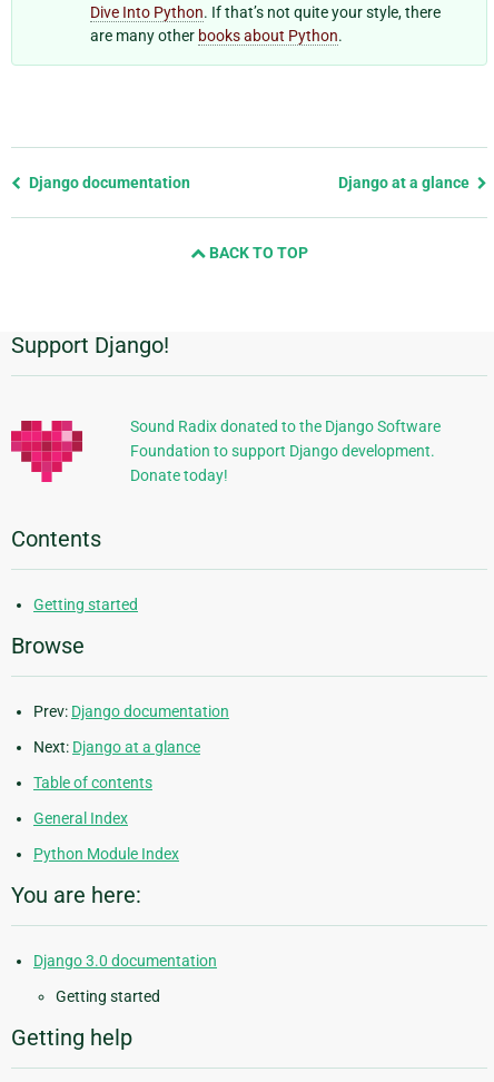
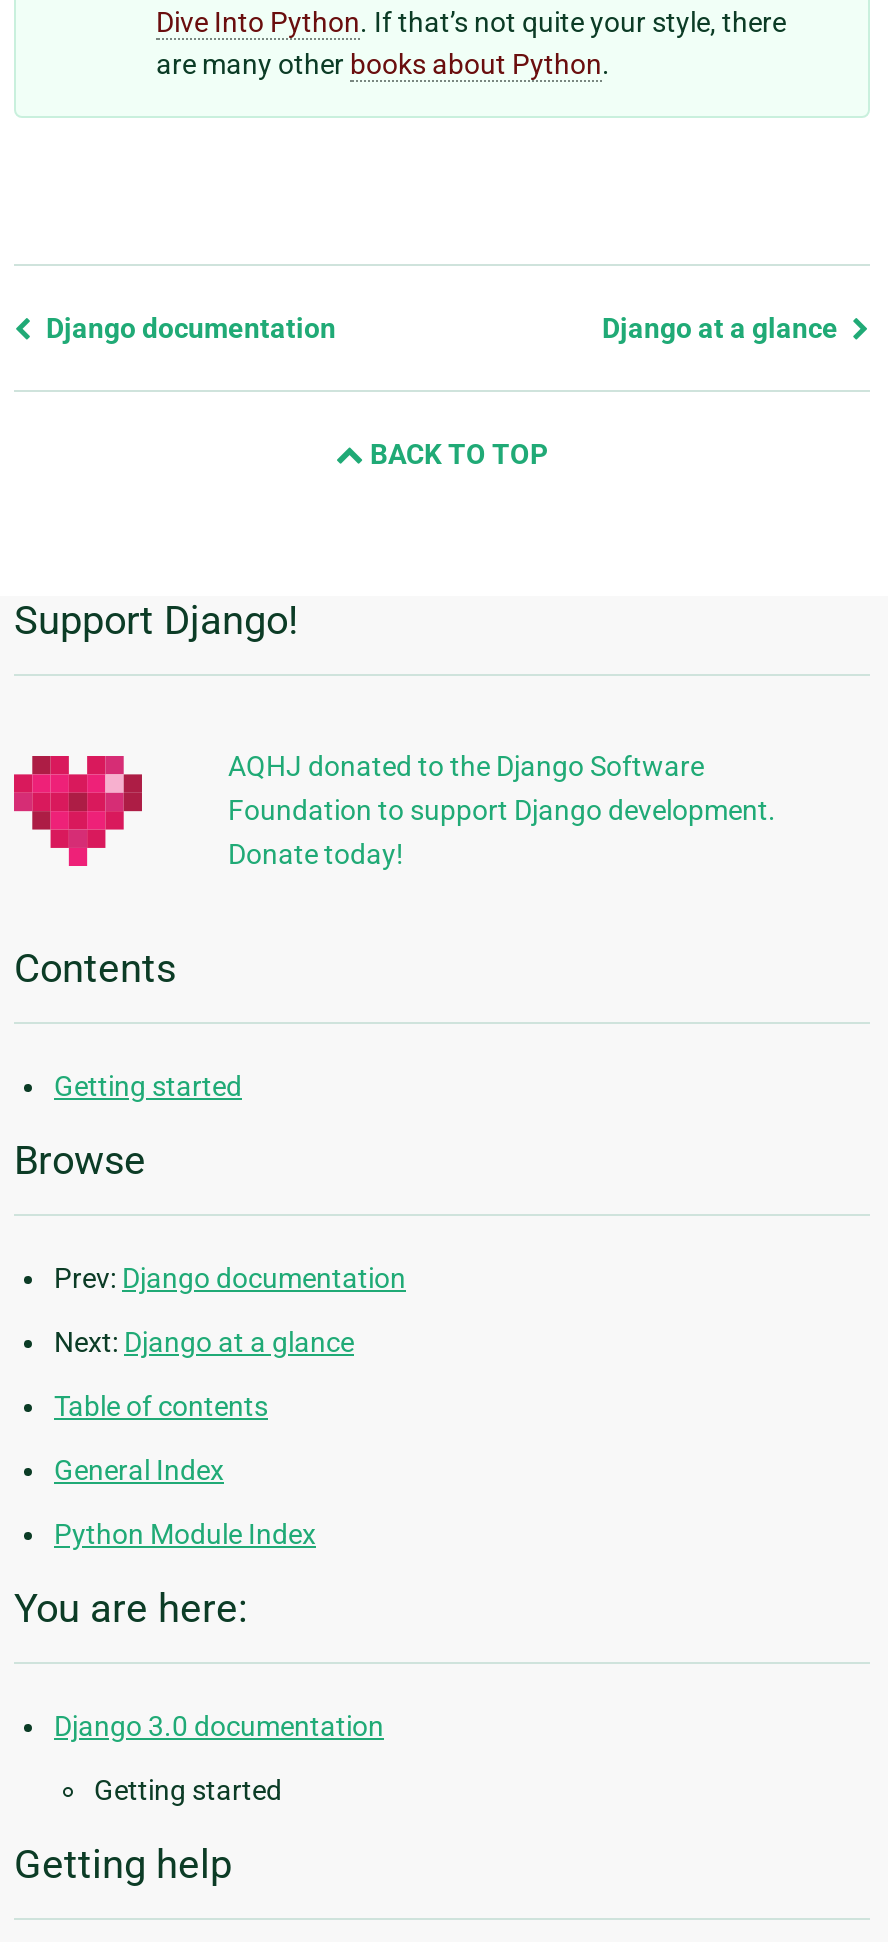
[130,418,441,435] Sound Radix donated to the Django Software -> [228,750,704,782] AQHJ donated to the Django Software

